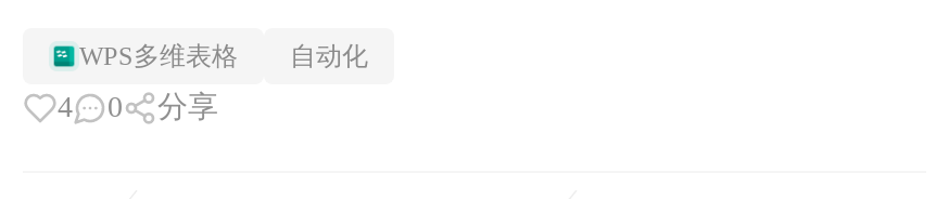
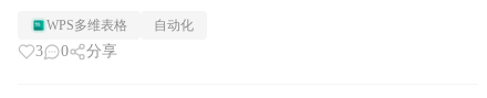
[58,92,218,124] 4 0 分享 -> [35,43,117,60] 3 0 分享

